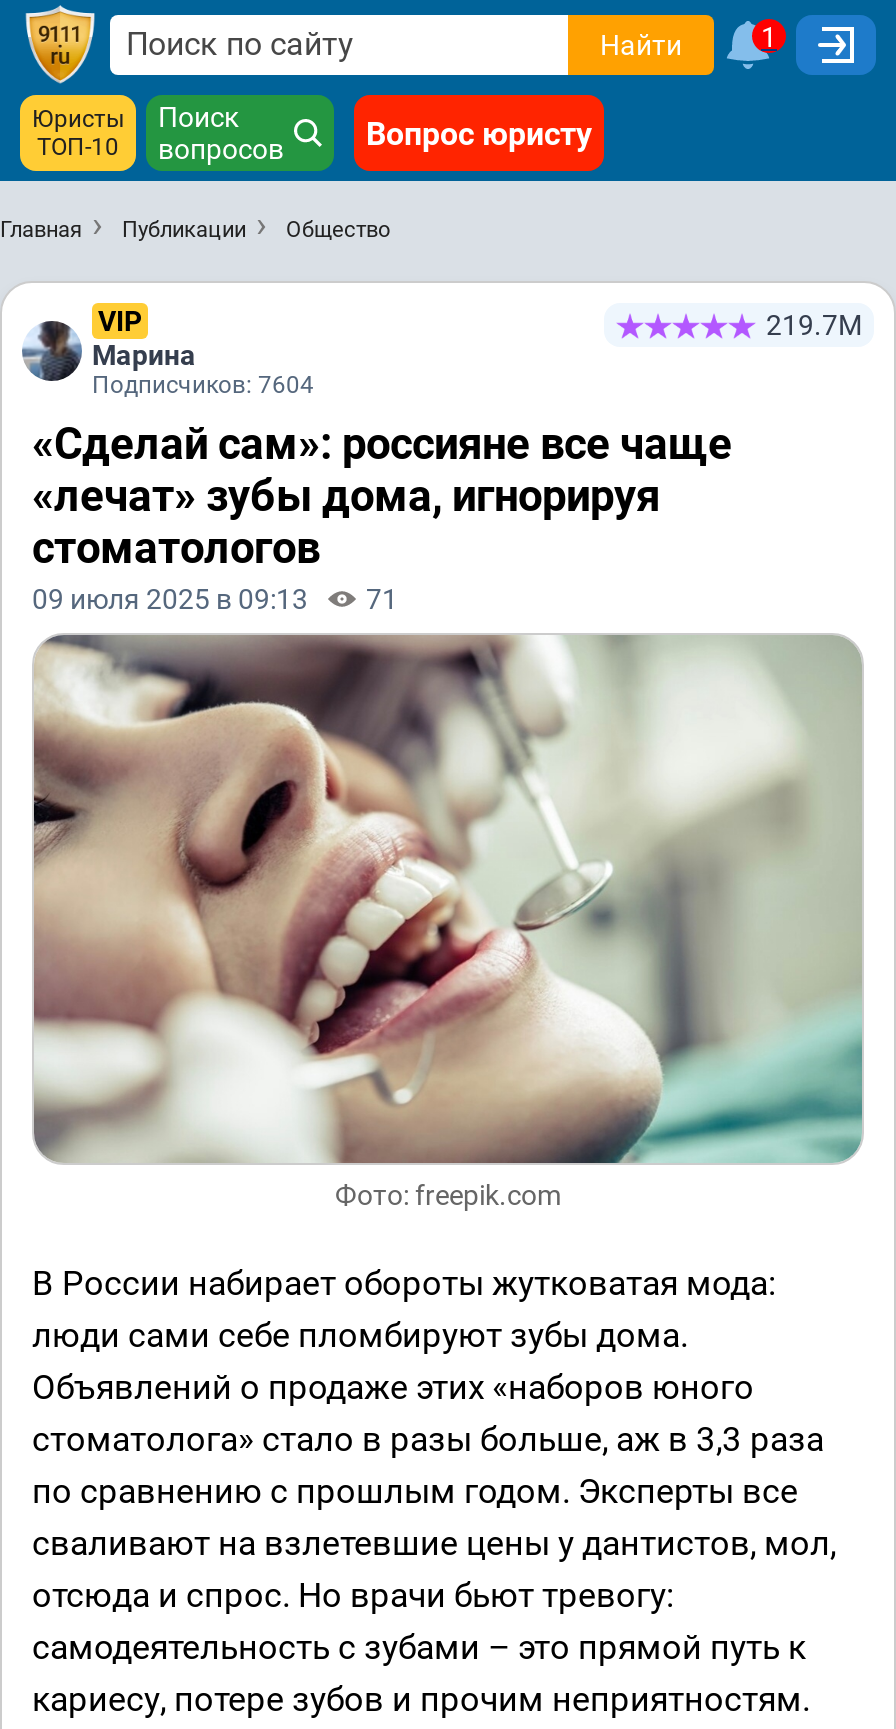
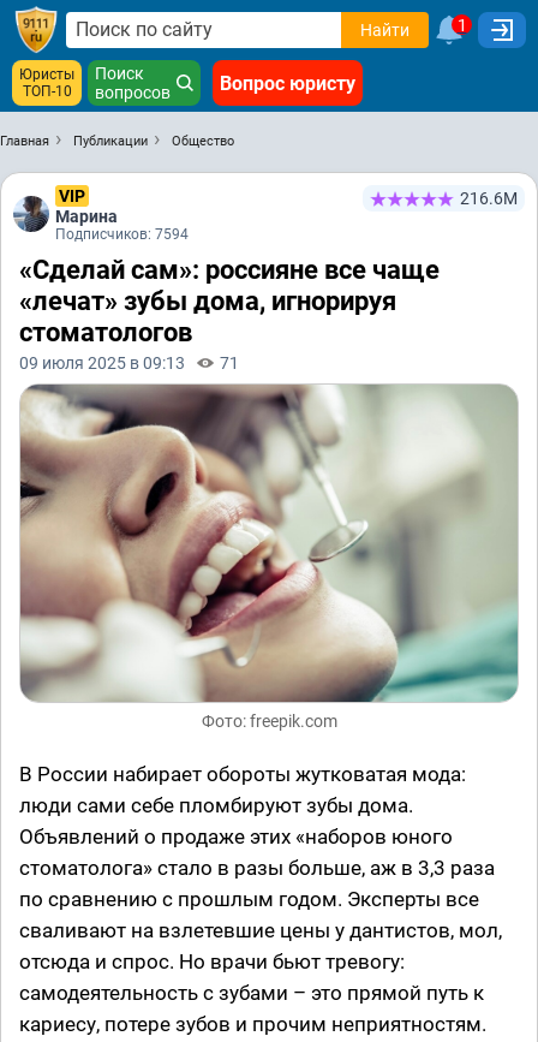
[766,309,862,341] 219.7М -> [460,189,518,208] 216.6М
[92,371,314,399] Подписчиков: 7604 -> [55,226,189,243] Подписчиков: 7594

